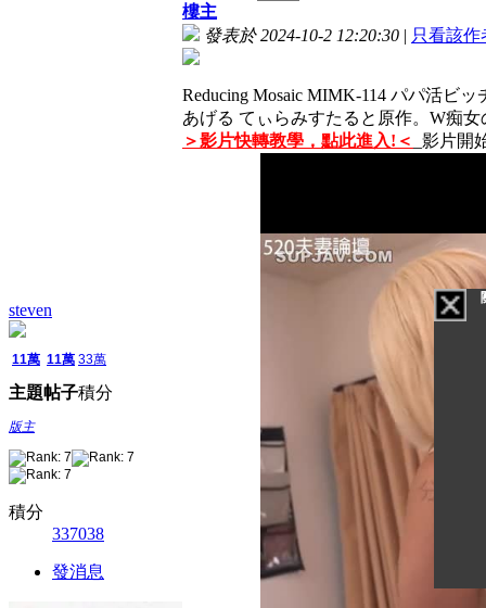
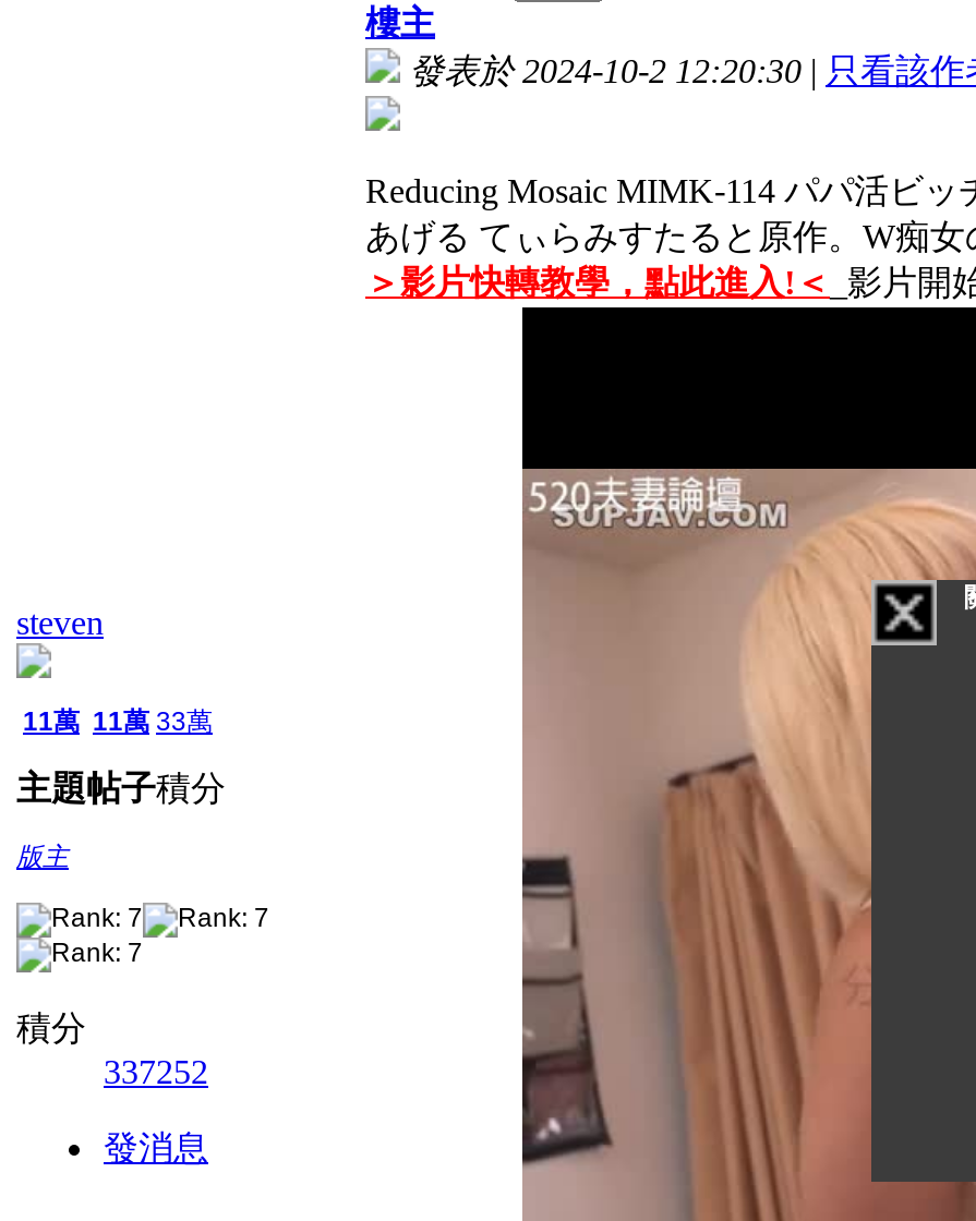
[52,524,104,543] 337038 -> [104,1053,208,1090] 337252

